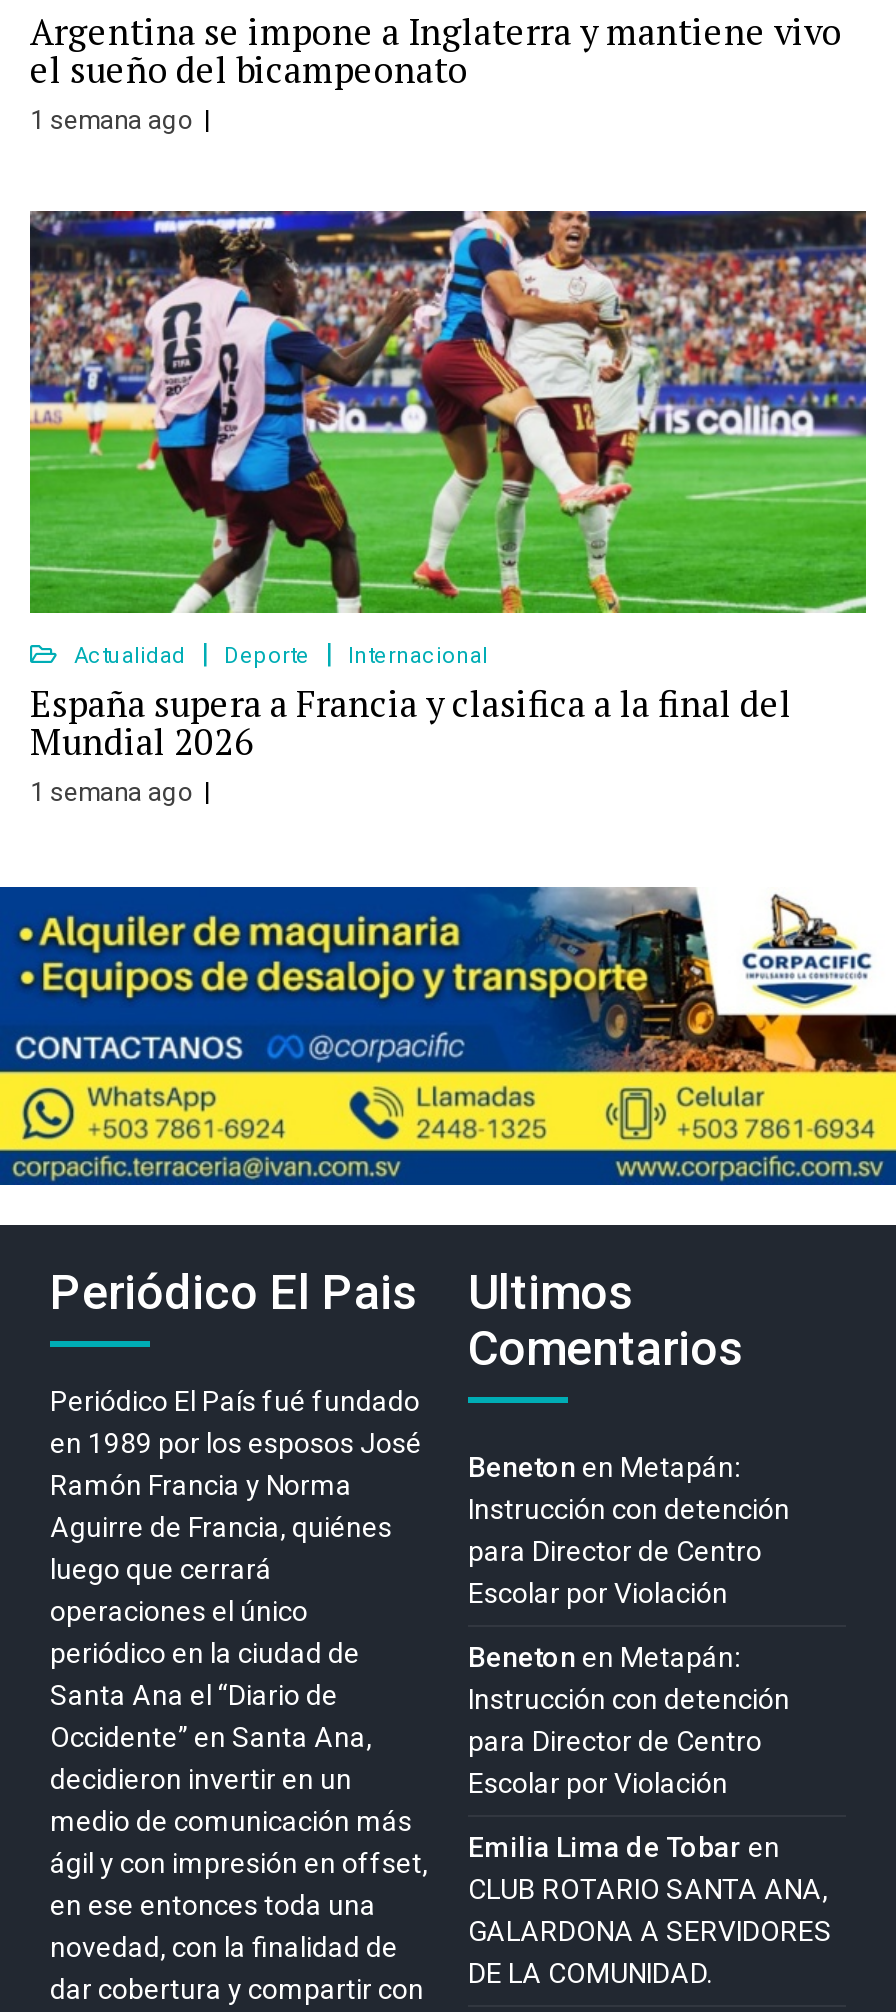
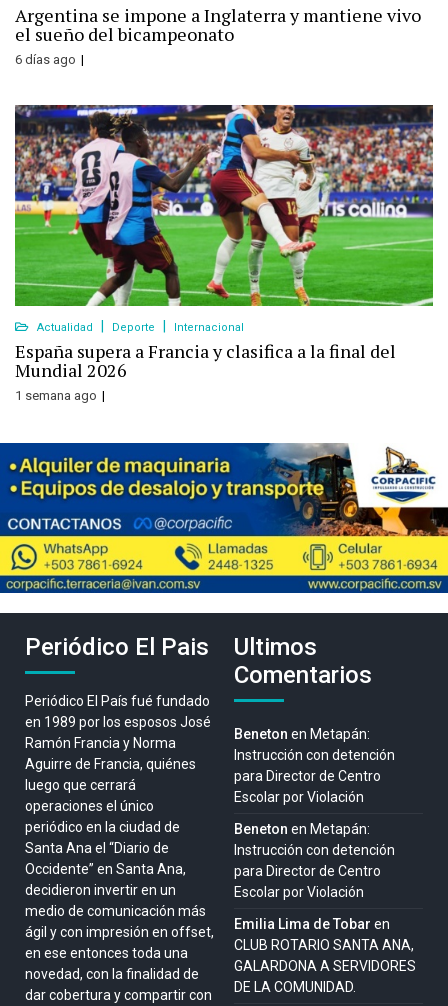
[30,105,194,135] 1 semana ago -> [15,52,76,67] 6 días ago

